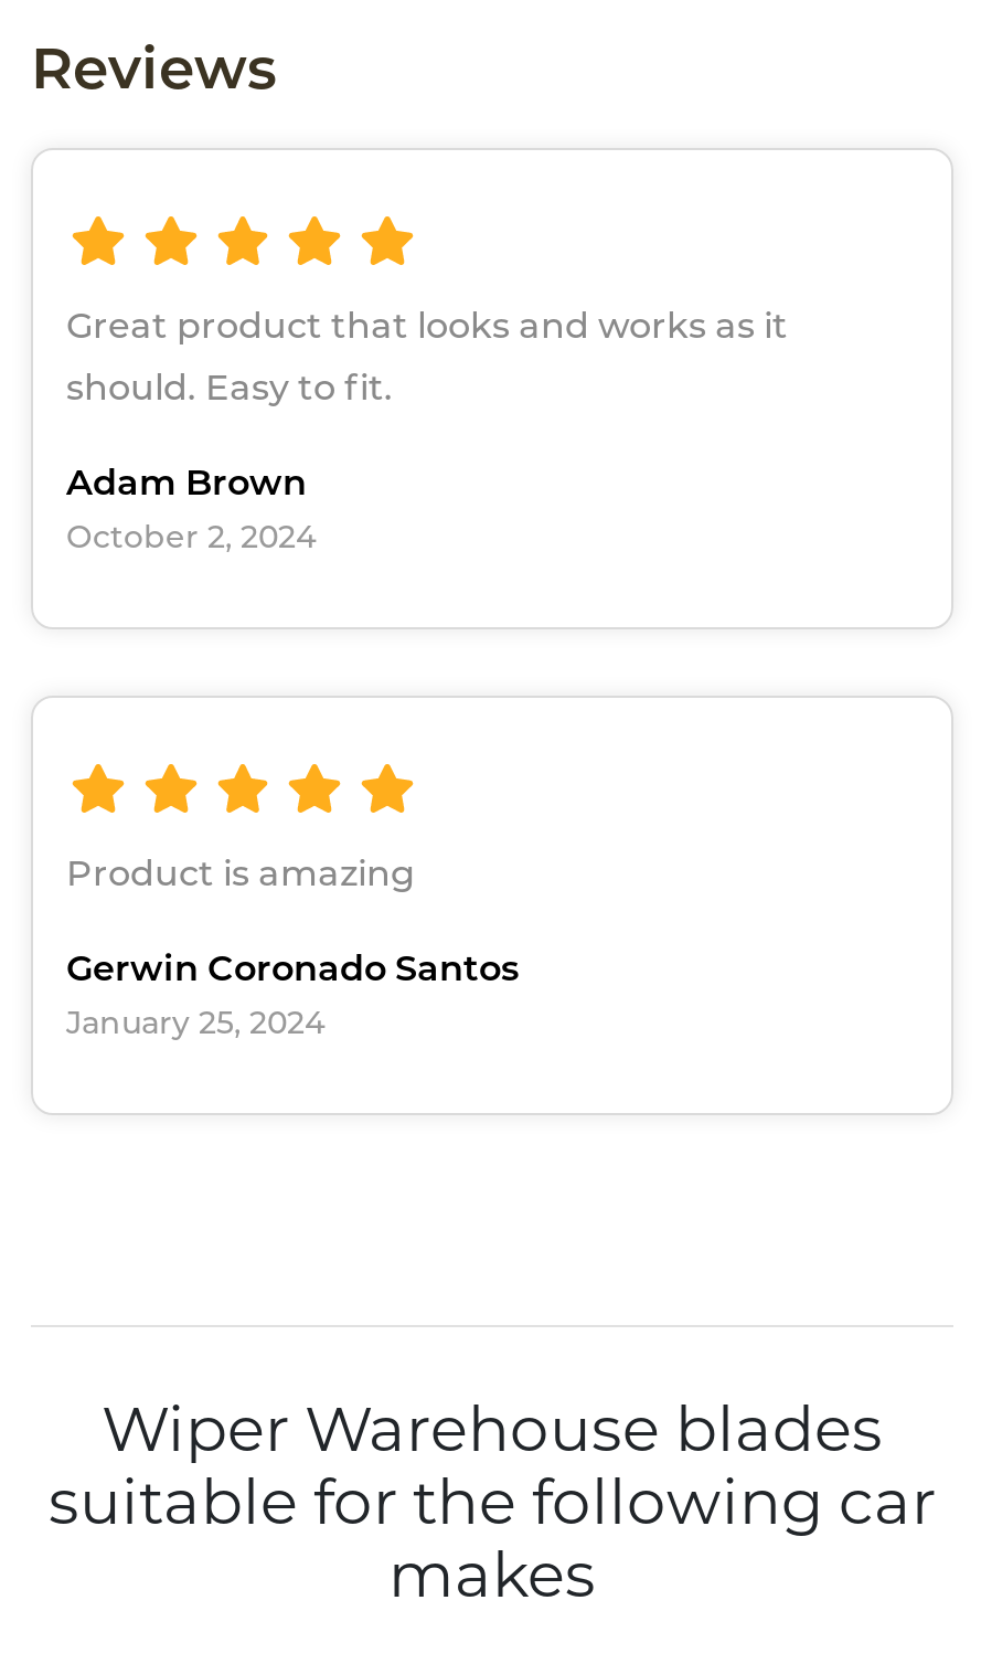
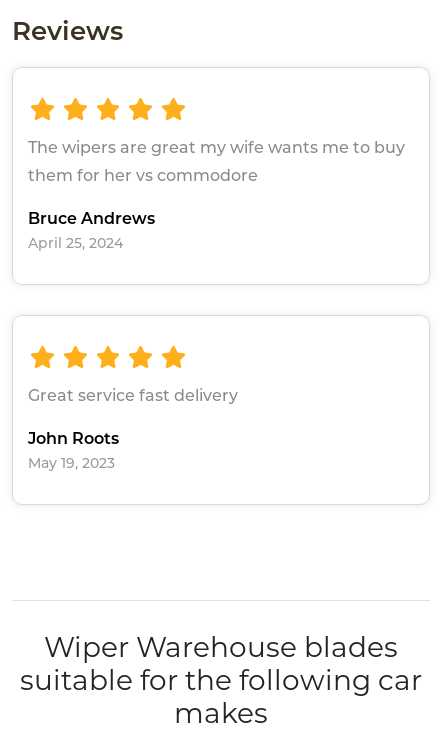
[66,305,788,347] Great product that looks and works as it -> [28,138,405,157] The wipers are great my wife wants me to buy
[66,367,393,409] should. Easy to fit. -> [28,166,258,185] them for her vs commodore
[66,462,316,557] Adam Brown | October 2, 2024 -> [28,209,155,252] Bruce Andrews | April 25, 2024
[66,854,415,895] Product is amazing -> [28,386,238,405] Great service fast delivery
[66,948,519,1043] Gerwin Coronado Santos | January 25, 2024 -> [28,429,119,472] John Roots | May 19, 2023

